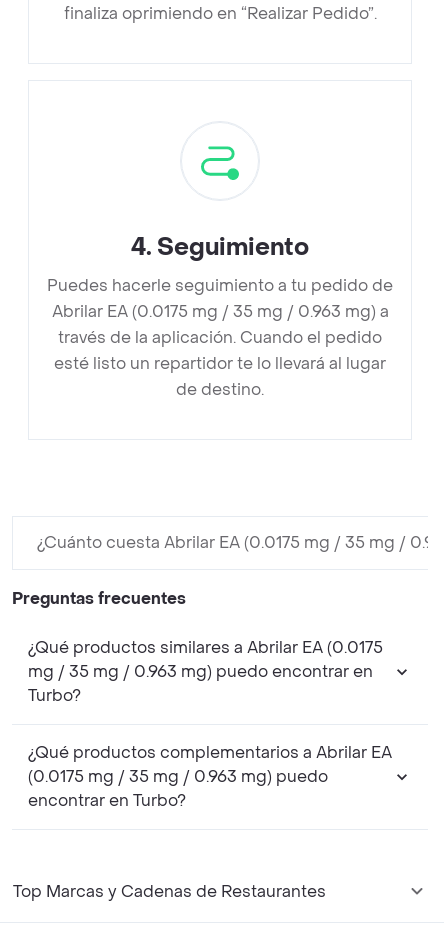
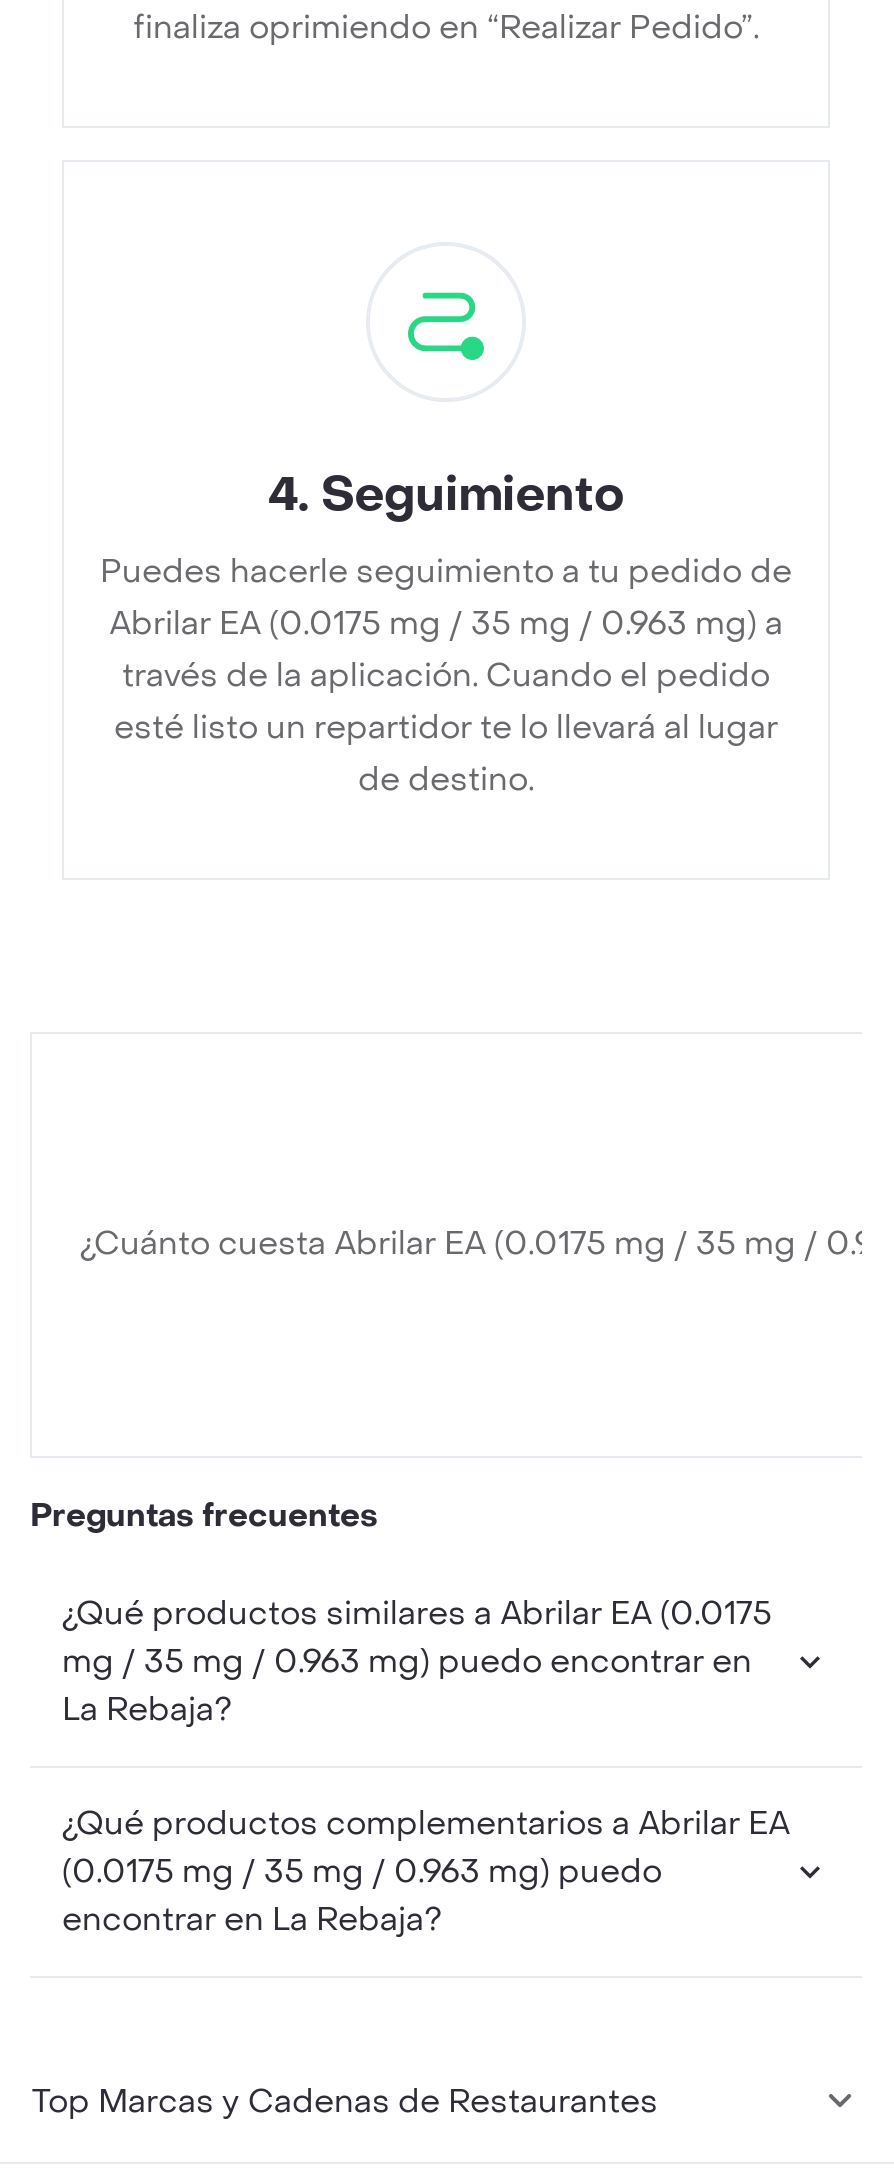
[28,685,81,706] Turbo? -> [62,1688,232,1730] La Rebaja?
[28,790,186,811] encontrar en Turbo? -> [62,1898,442,1940] encontrar en La Rebaja?

